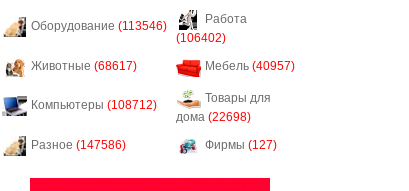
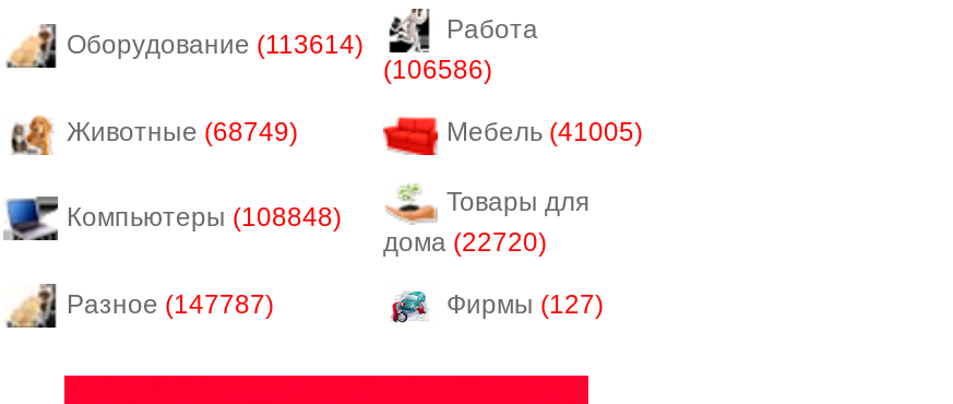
[31,19,167,33] Оборудование (113546) -> [67,29,364,60] Оборудование (113614)
[176,31,226,45] (106402) -> [383,55,492,85] (106586)
[31,59,137,73] Животные (68617) -> [67,117,298,147] Животные (68749)
[205,59,295,73] Мебель (40957) -> [446,117,643,147] Мебель (41005)
[31,98,157,112] Компьютеры (108712) -> [67,202,342,232] Компьютеры (108848)
[176,110,251,124] дома (22698) -> [383,227,547,258] дома (22720)
[31,138,126,152] Разное (147586) -> [67,289,274,320] Разное (147787)

